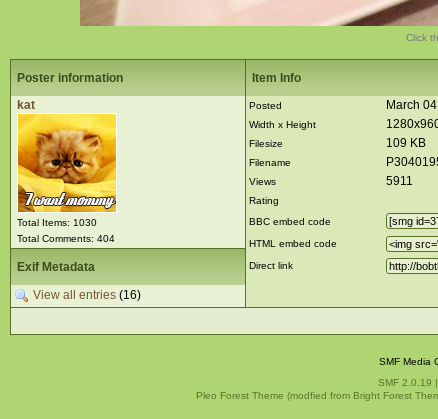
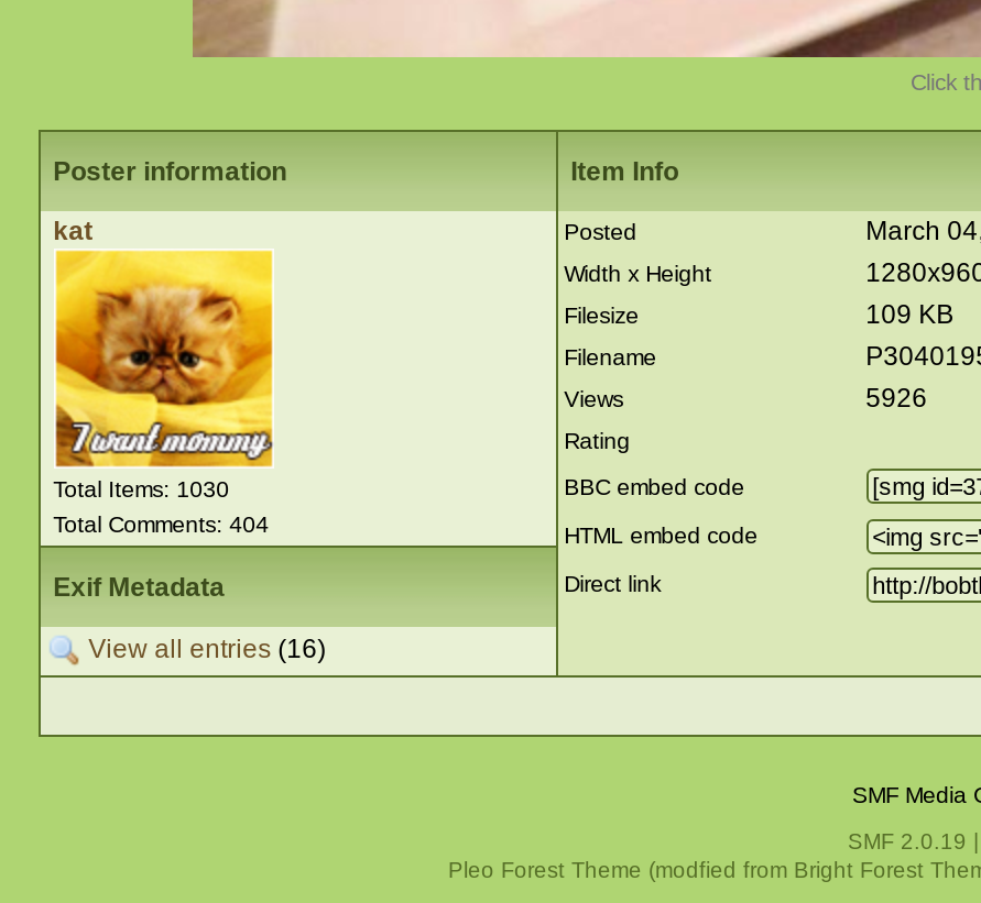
[386,174,413,188] 5911 -> [866,383,927,414] 5926

